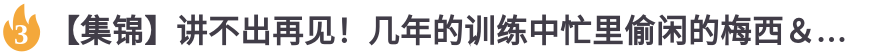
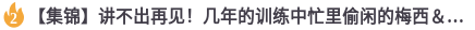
[14,18,28,50] 3 -> [10,9,17,27] 2

